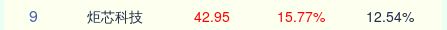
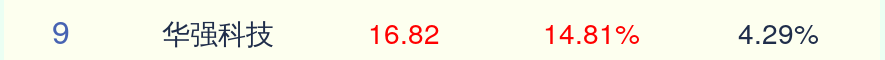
[87,6,143,26] 炬芯科技 -> [162,11,274,51] 华强科技
[193,6,229,26] 42.95 -> [368,11,440,51] 16.82
[276,6,324,26] 15.77% -> [543,11,639,51] 14.81%
[365,6,413,26] 12.54% -> [738,11,818,51] 4.29%

